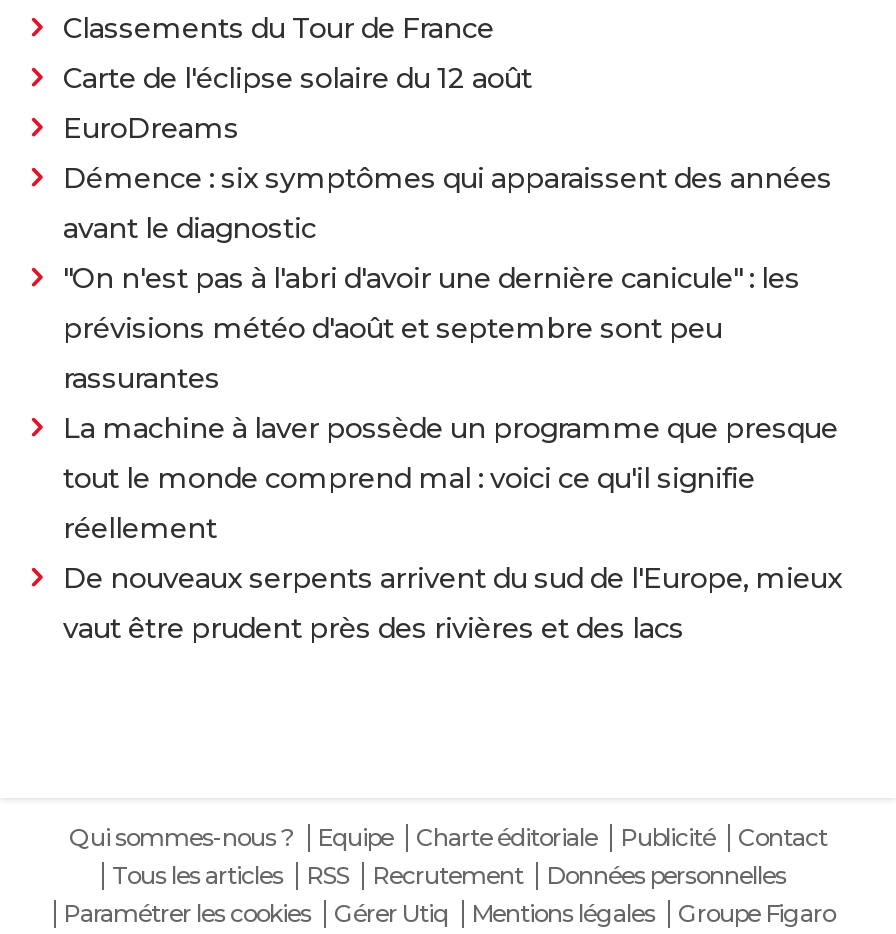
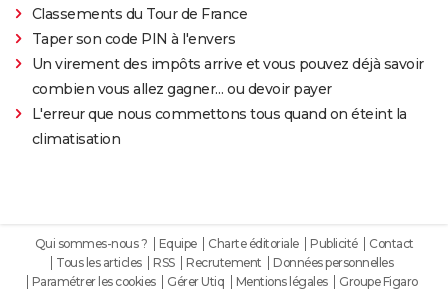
[63,61,842,647] Carte de l'éclipse solaire du 12 août | EuroDreams | Démence : six symptômes qui apparaissent des années | avant le diagnostic | "On n'est pas à l'abri d'avoir une dernière canicule" : les | prévisions météo d'août et septembre sont peu | rassurantes | La machine à laver possède un programme que presque | tout le monde comprend mal : voici ce qu'il signifie | réellement | De nouveaux serpents arrivent du sud de l'Europe, mieux | vaut être prudent près des rivières et des lacs -> [31,30,423,148] Taper son code PIN à l'envers | Un virement des impôts arrive et vous pouvez déjà savoir | combien vous allez gagner… ou devoir payer | L'erreur que nous commettons tous quand on éteint la | climatisation

